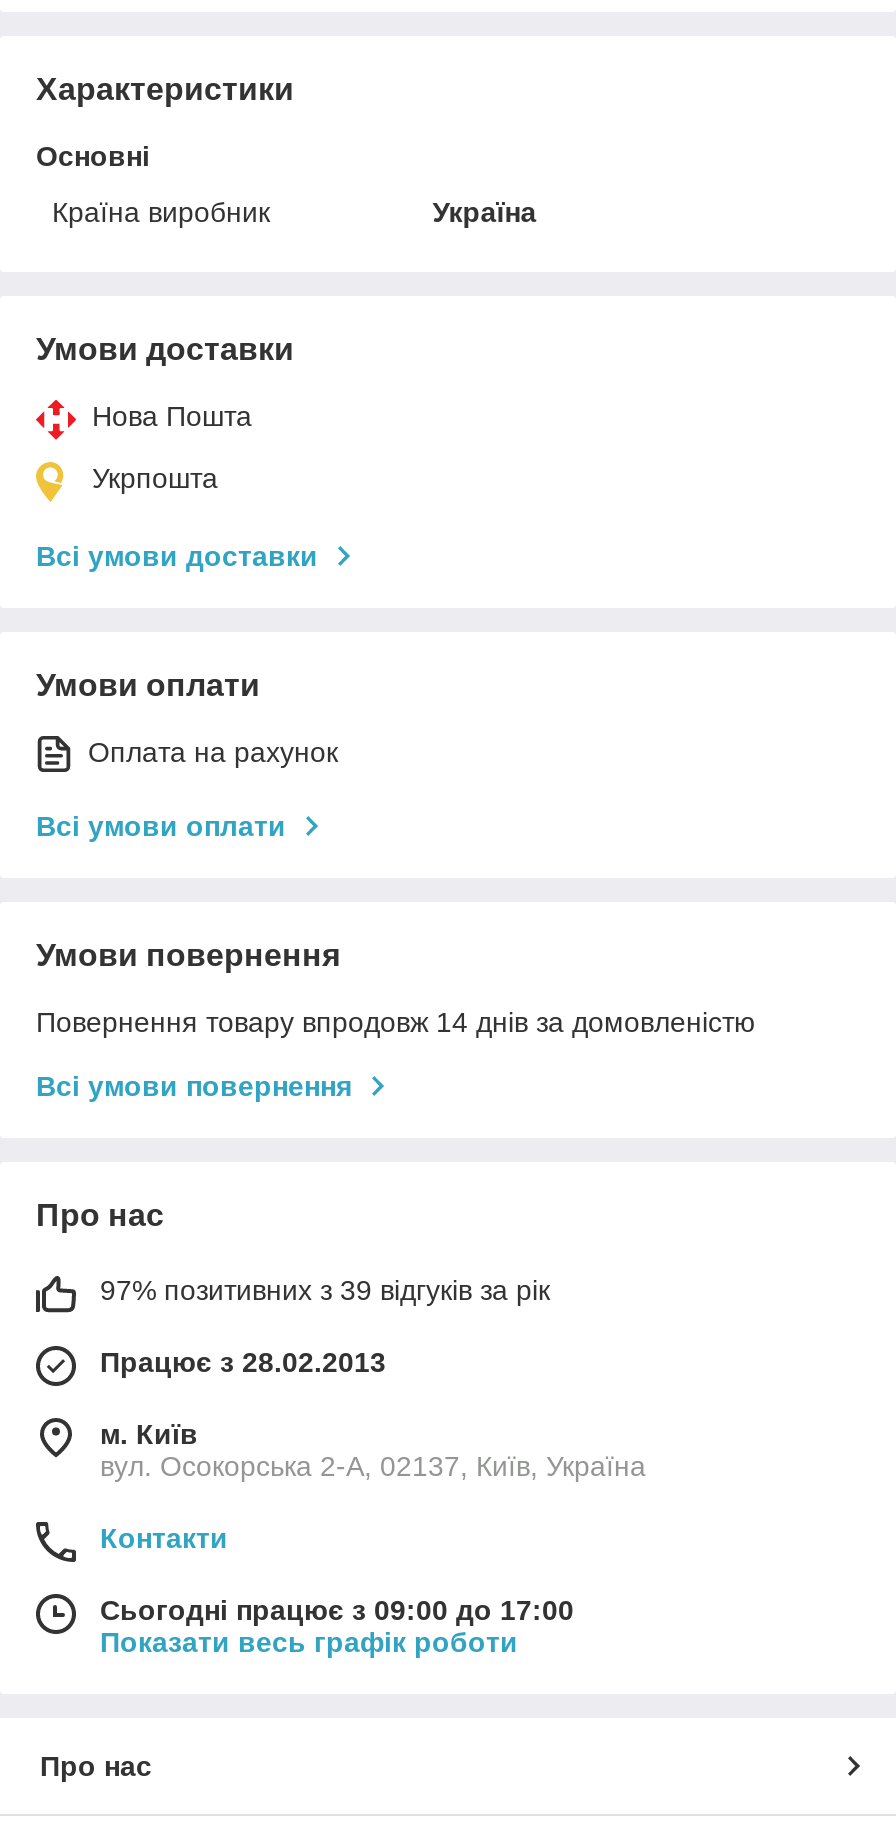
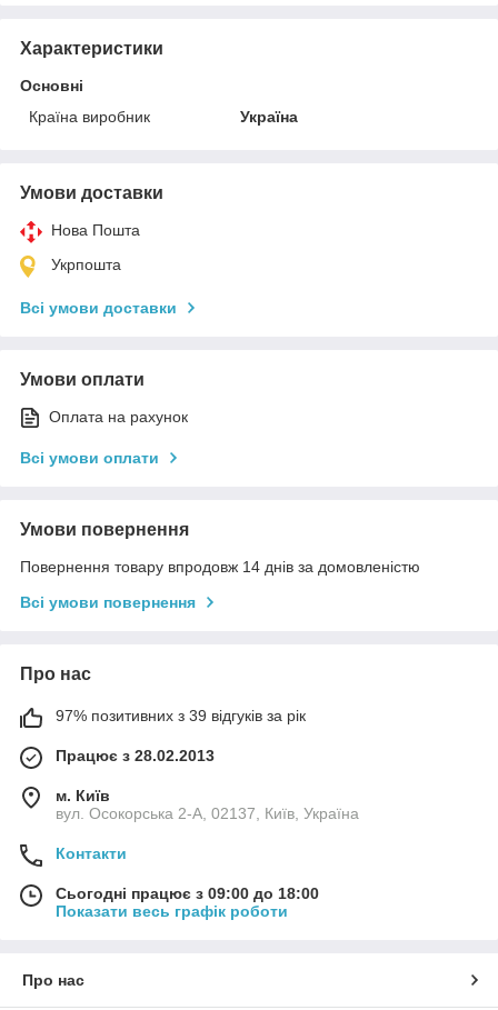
[100,1594,574,1626] Сьогодні працює з 09:00 до 17:00 -> [56,884,319,902] Сьогодні працює з 09:00 до 18:00

